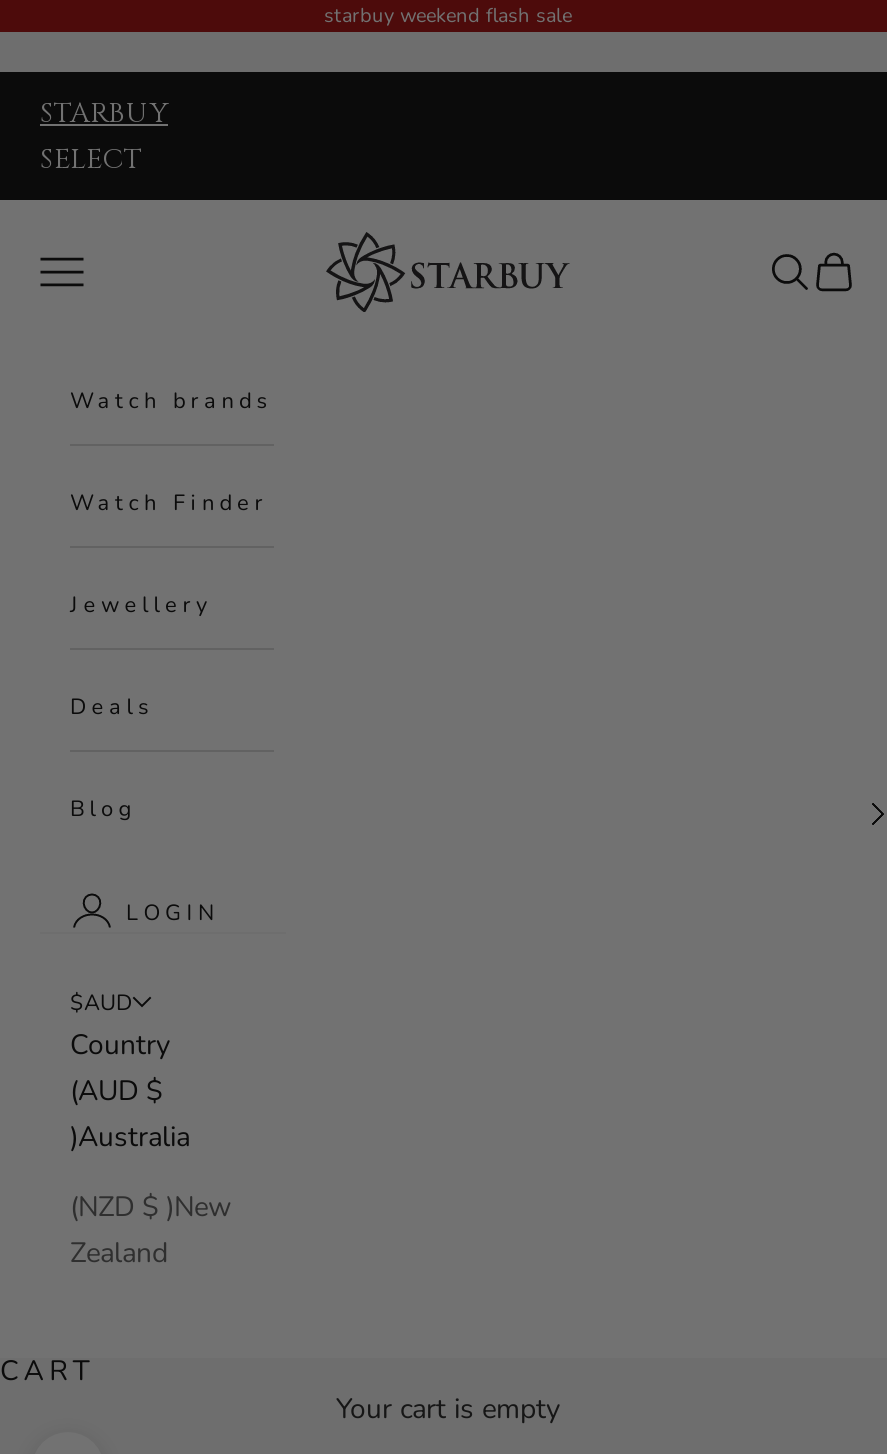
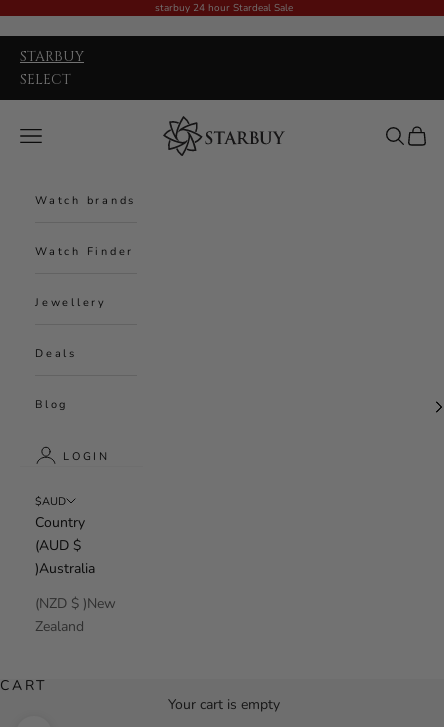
[324,2,572,30] starbuy weekend flash sale -> [155,1,293,15] starbuy 24 hour Stardeal Sale

